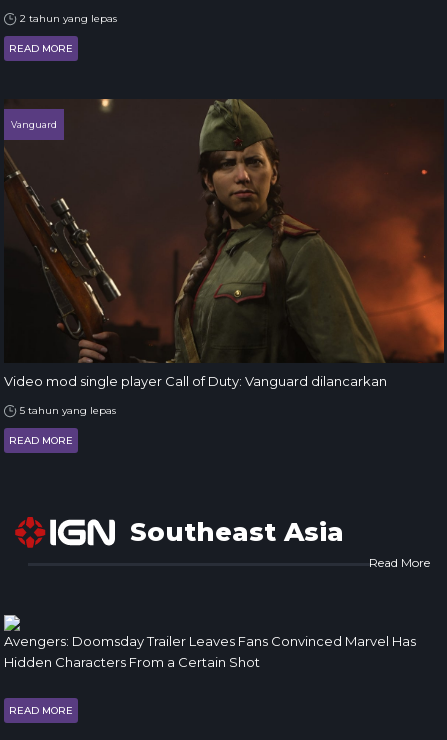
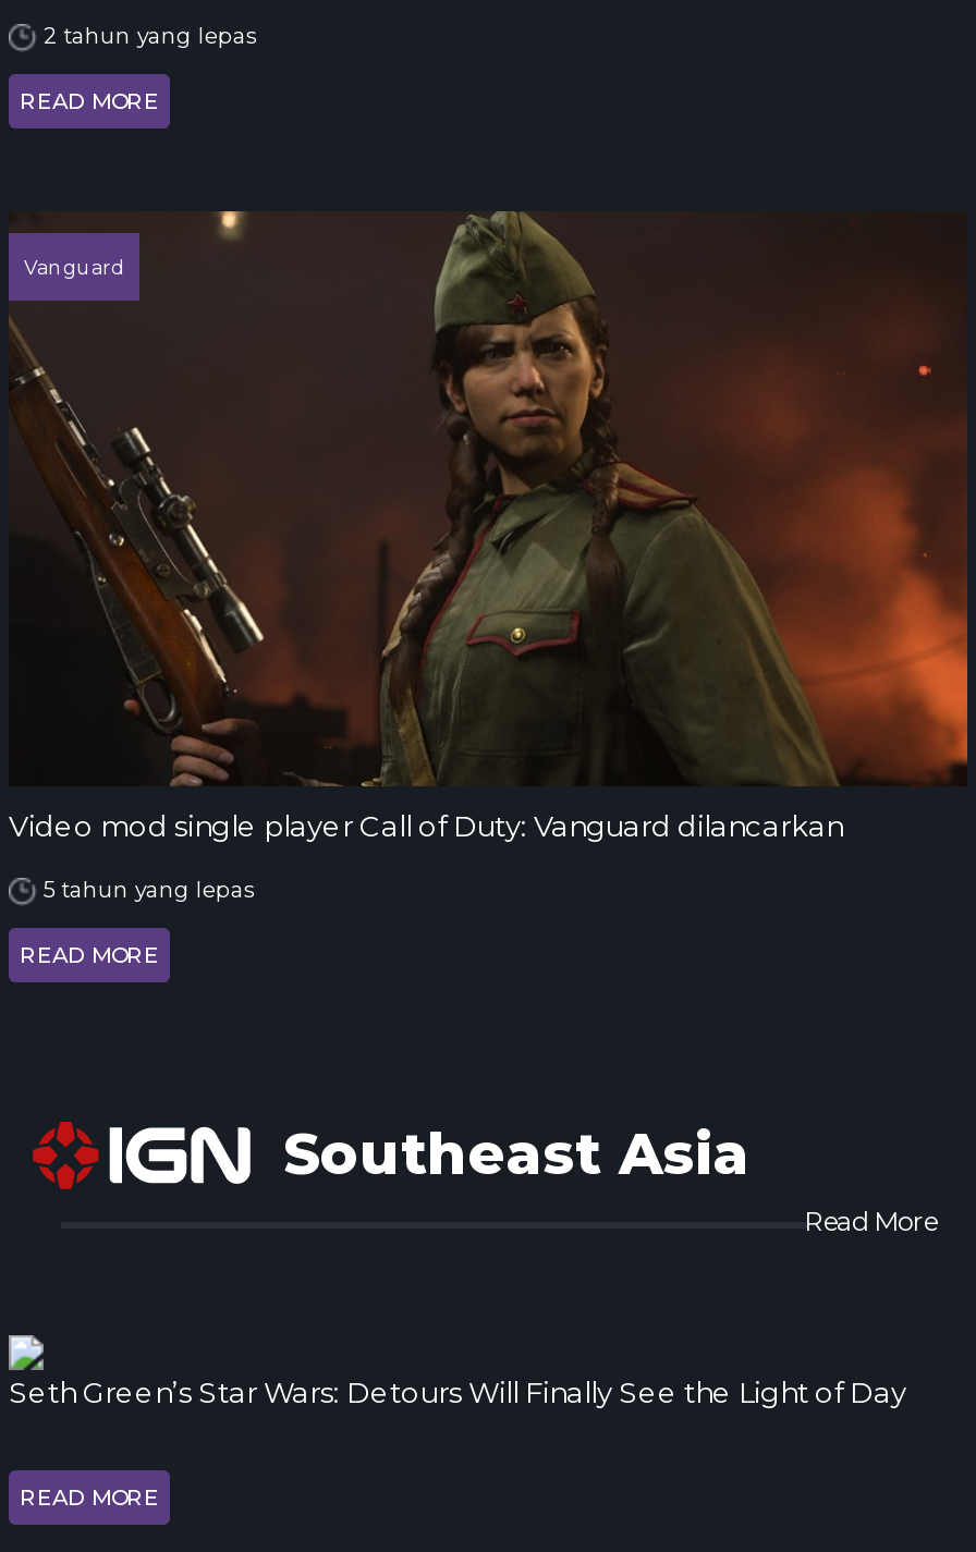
[4,633,416,670] Avengers: Doomsday Trailer Leaves Fans Convinced Marvel Has | Hidden Characters From a Certain Shot -> [9,1374,906,1409] Seth Green’s Star Wars: Detours Will Finally See the Light of Day

